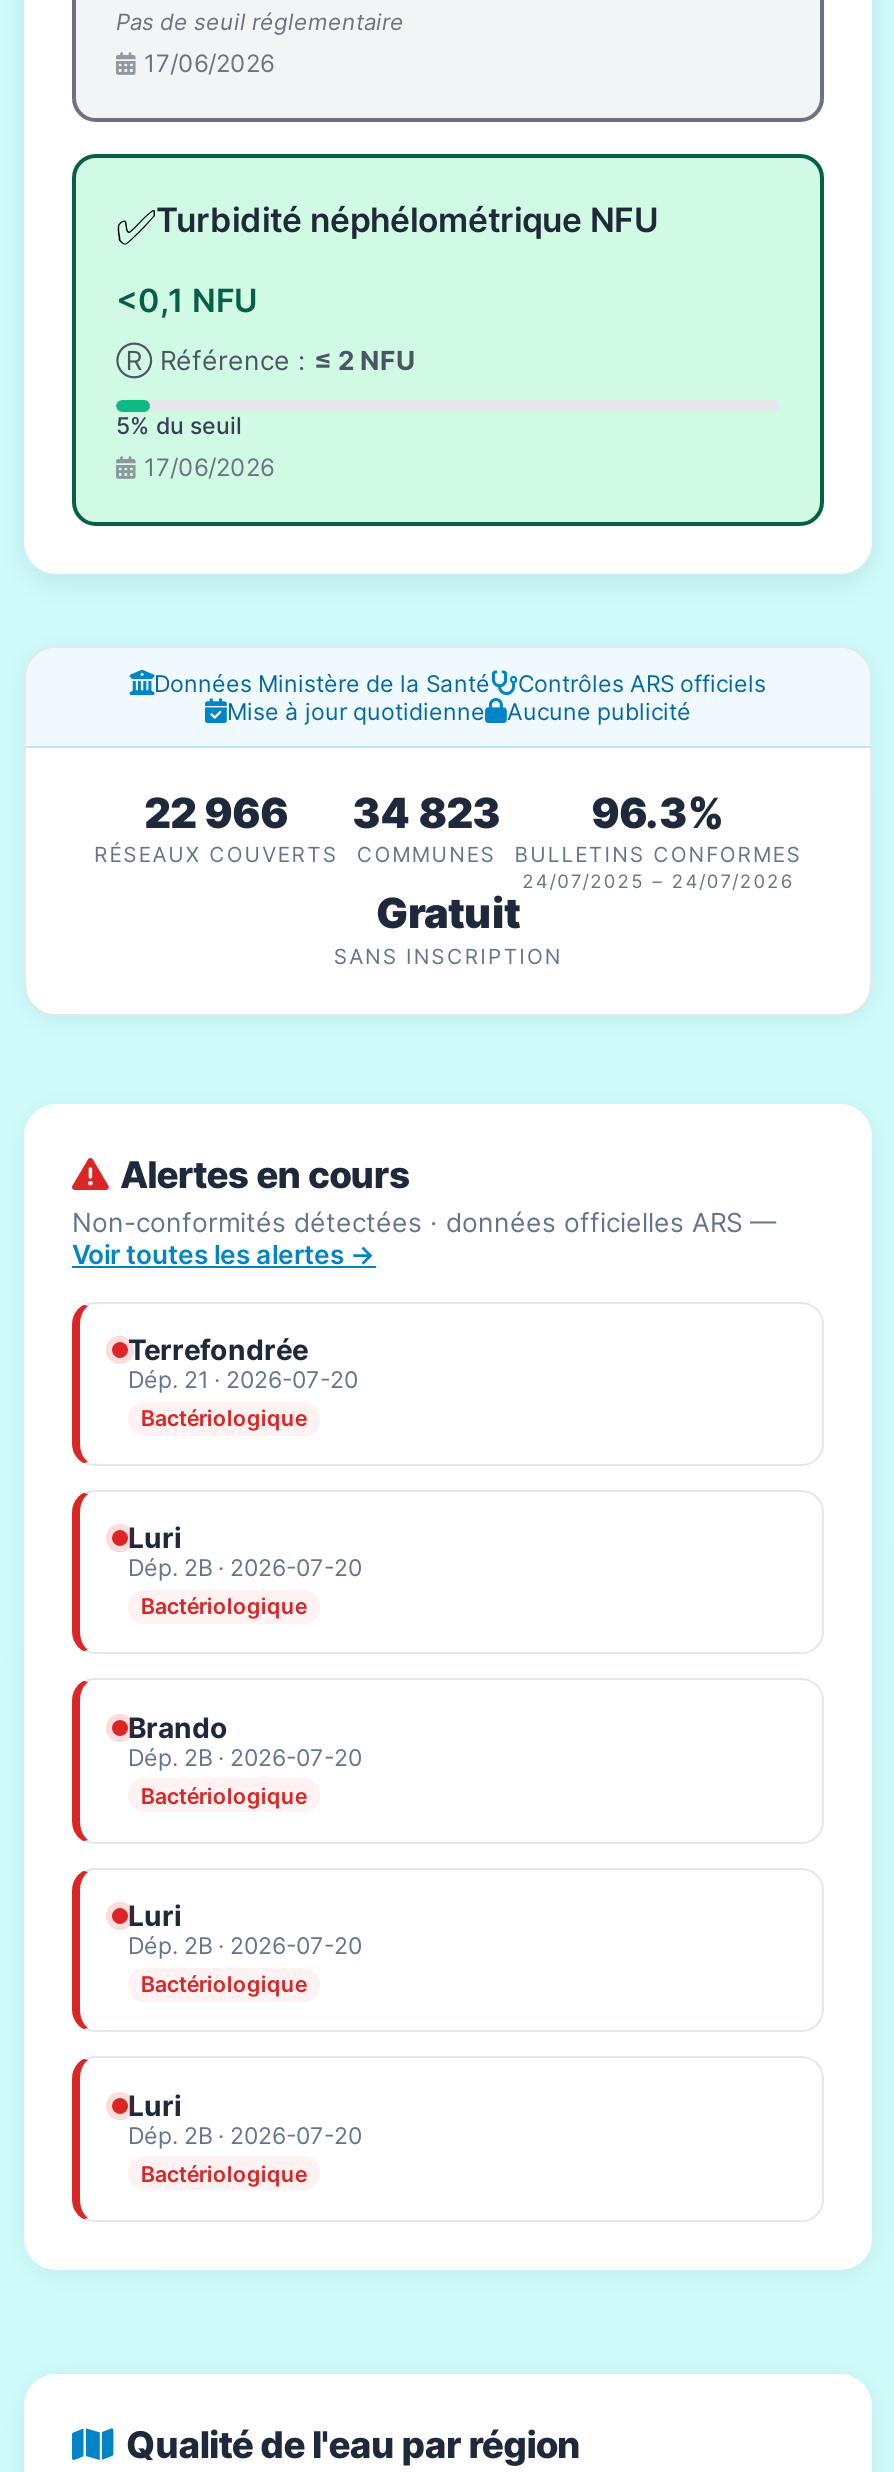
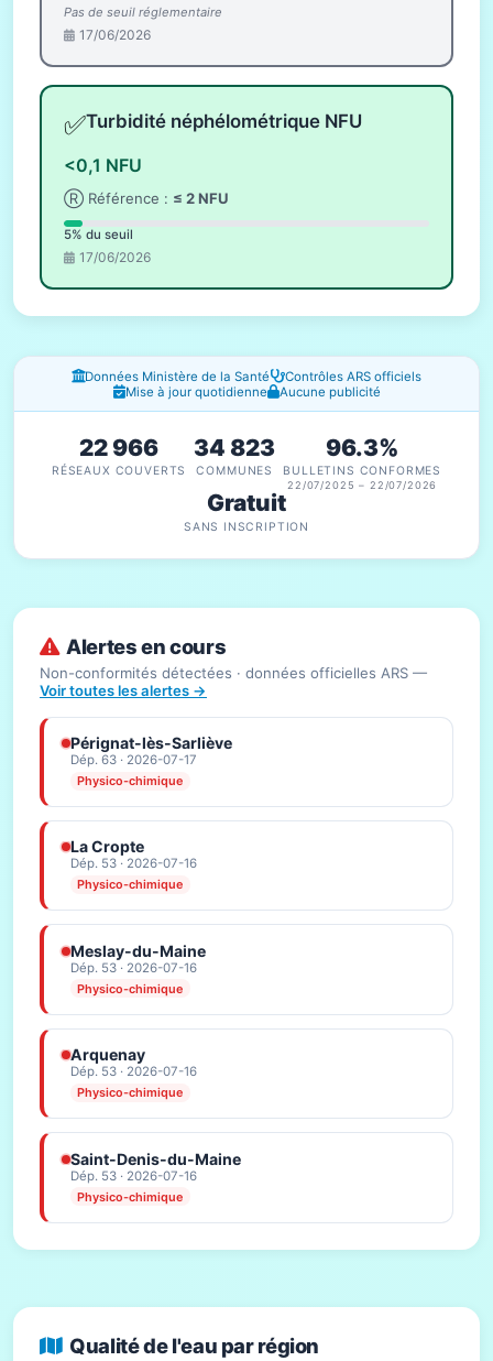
[522,870,794,892] 24/07/2025 – 24/07/2026 -> [287,479,437,491] 22/07/2025 – 22/07/2026
[128,1332,358,1432] Terrefondrée | Dép. 21 · 2026-07-20 | Bactériologique -> [70,733,232,789] Pérignat-lès-Sarliève | Dép. 63 · 2026-07-17 | Physico-chimique
[128,1521,362,1621] Luri | Dép. 2B · 2026-07-20 | Bactériologique -> [70,837,197,892] La Cropte | Dép. 53 · 2026-07-16 | Physico-chimique
[128,1710,362,1810] Brando | Dép. 2B · 2026-07-20 | Bactériologique -> [70,941,206,996] Meslay-du-Maine | Dép. 53 · 2026-07-16 | Physico-chimique
[128,1898,362,1998] Luri | Dép. 2B · 2026-07-20 | Bactériologique -> [70,1045,197,1100] Arquenay | Dép. 53 · 2026-07-16 | Physico-chimique
[128,2087,362,2187] Luri | Dép. 2B · 2026-07-20 | Bactériologique -> [70,1149,241,1204] Saint-Denis-du-Maine | Dép. 53 · 2026-07-16 | Physico-chimique

